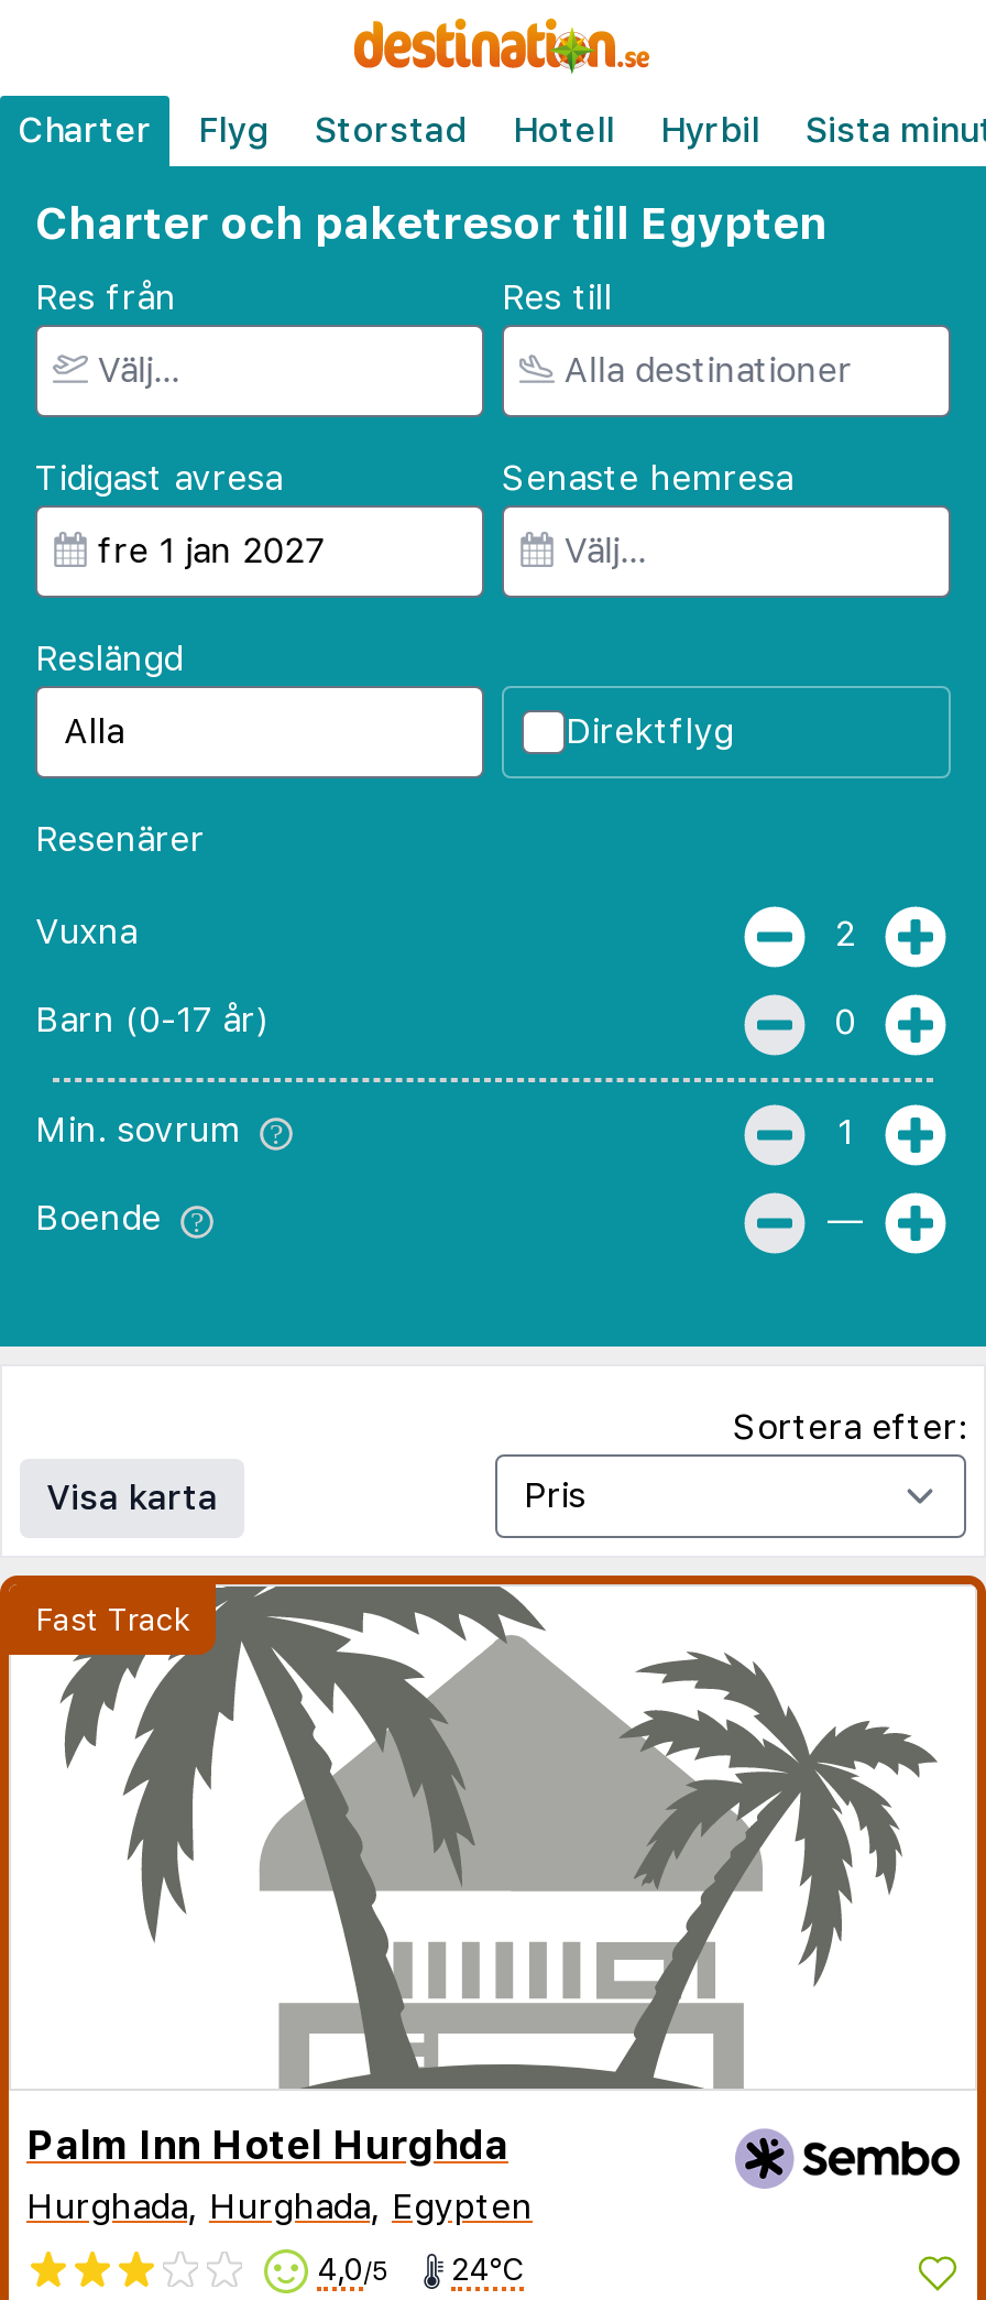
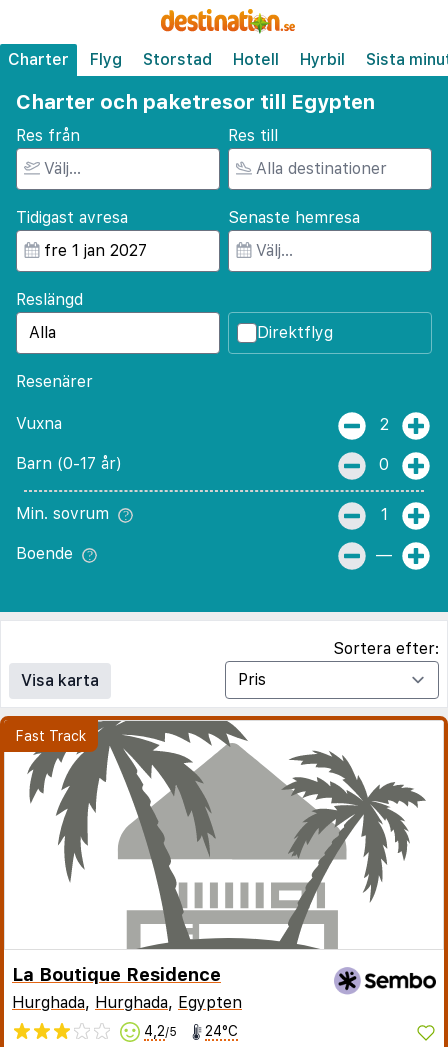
[26,2122,508,2168] Palm Inn Hotel Hurghda -> [12,964,221,985] La Boutique Residence
[317,2251,524,2286] 4,0/5 24°C -> [144,1023,238,1039] 4,2/5 24°C

